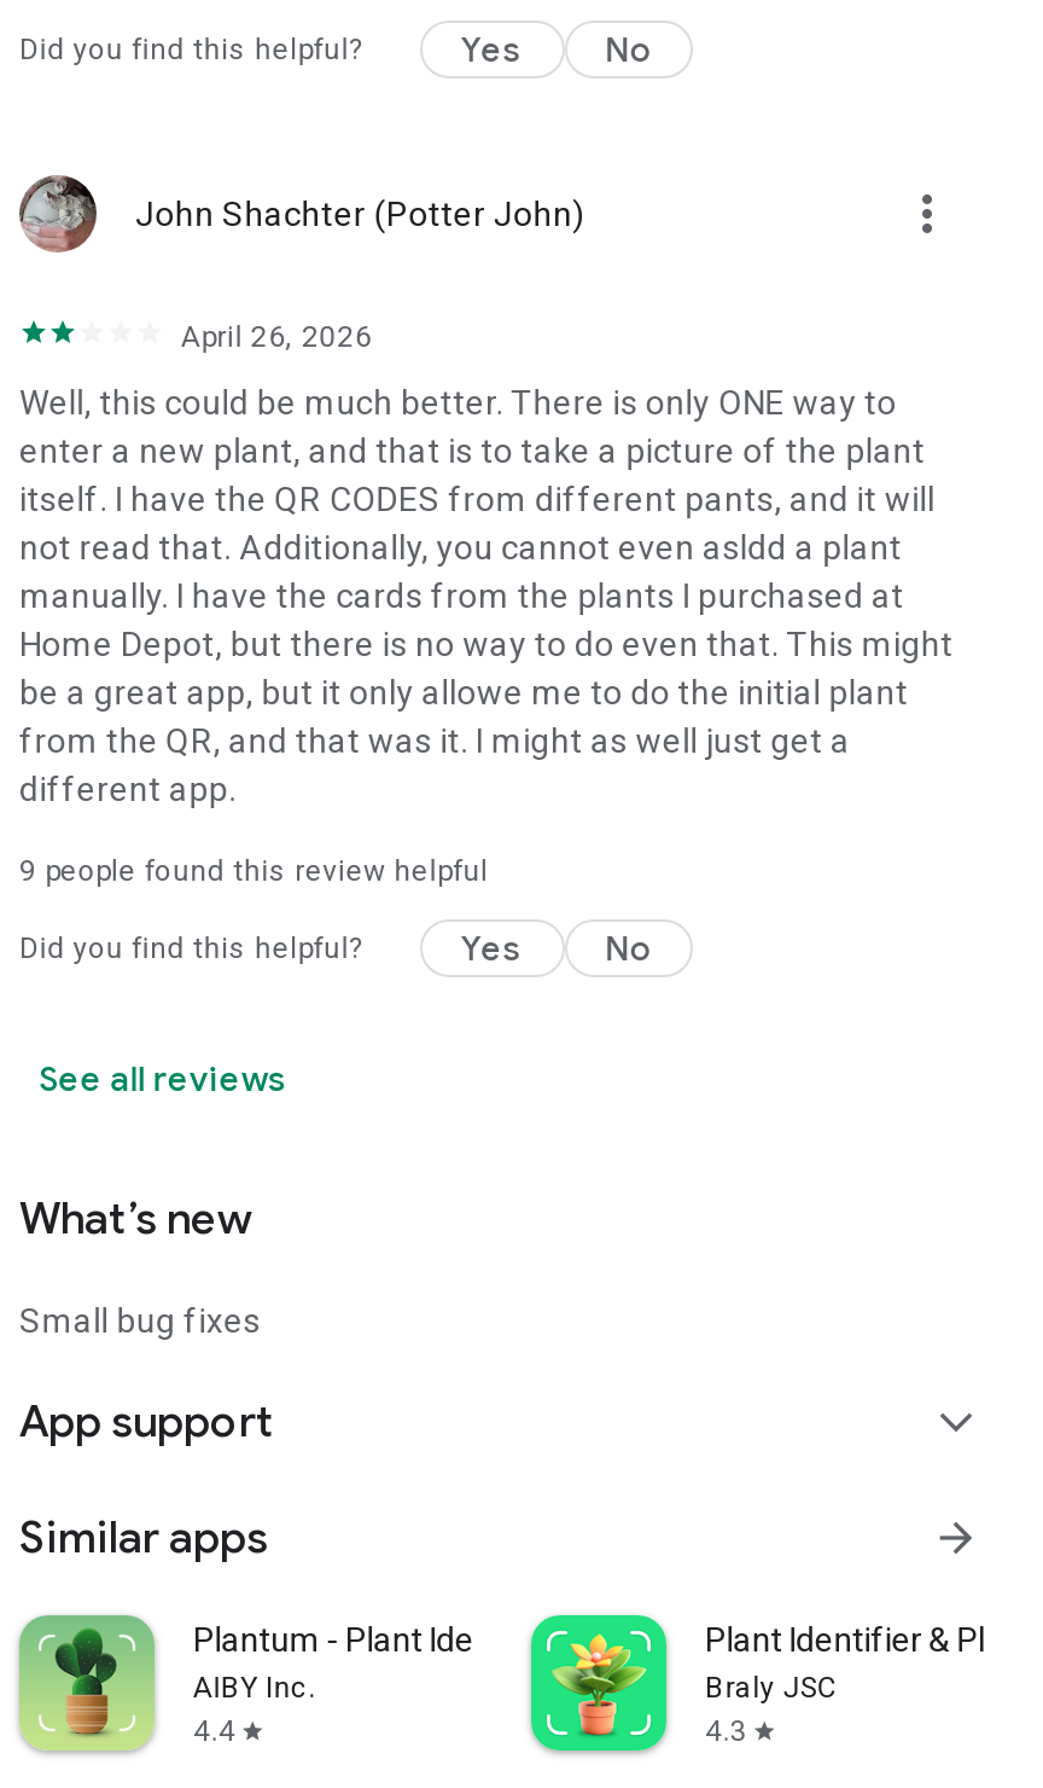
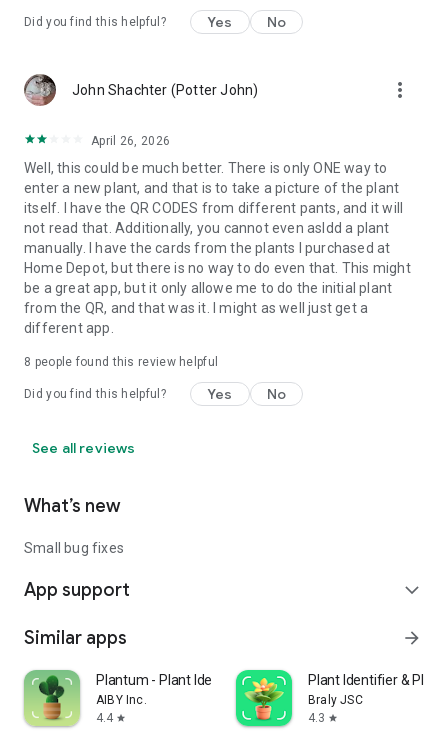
[19,854,488,888] 9 people found this review helpful -> [24,355,218,369] 8 people found this review helpful

